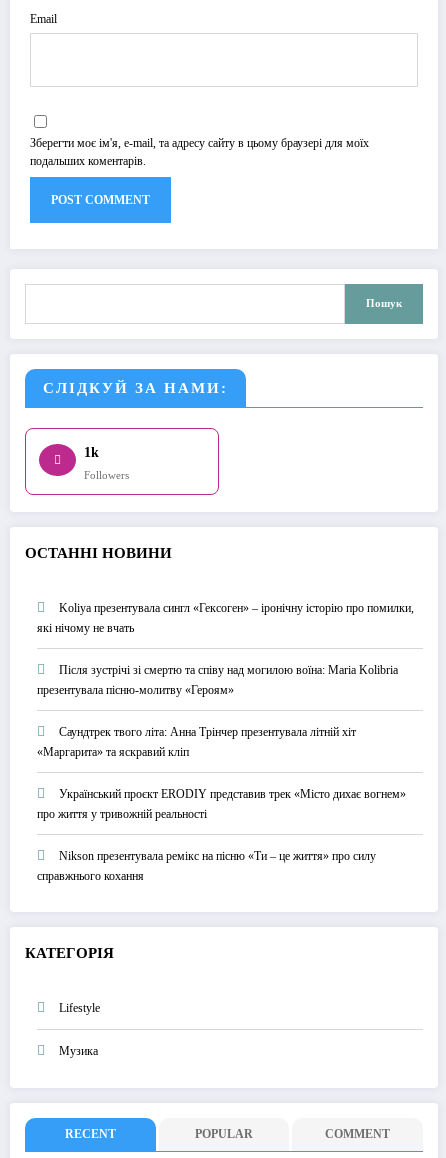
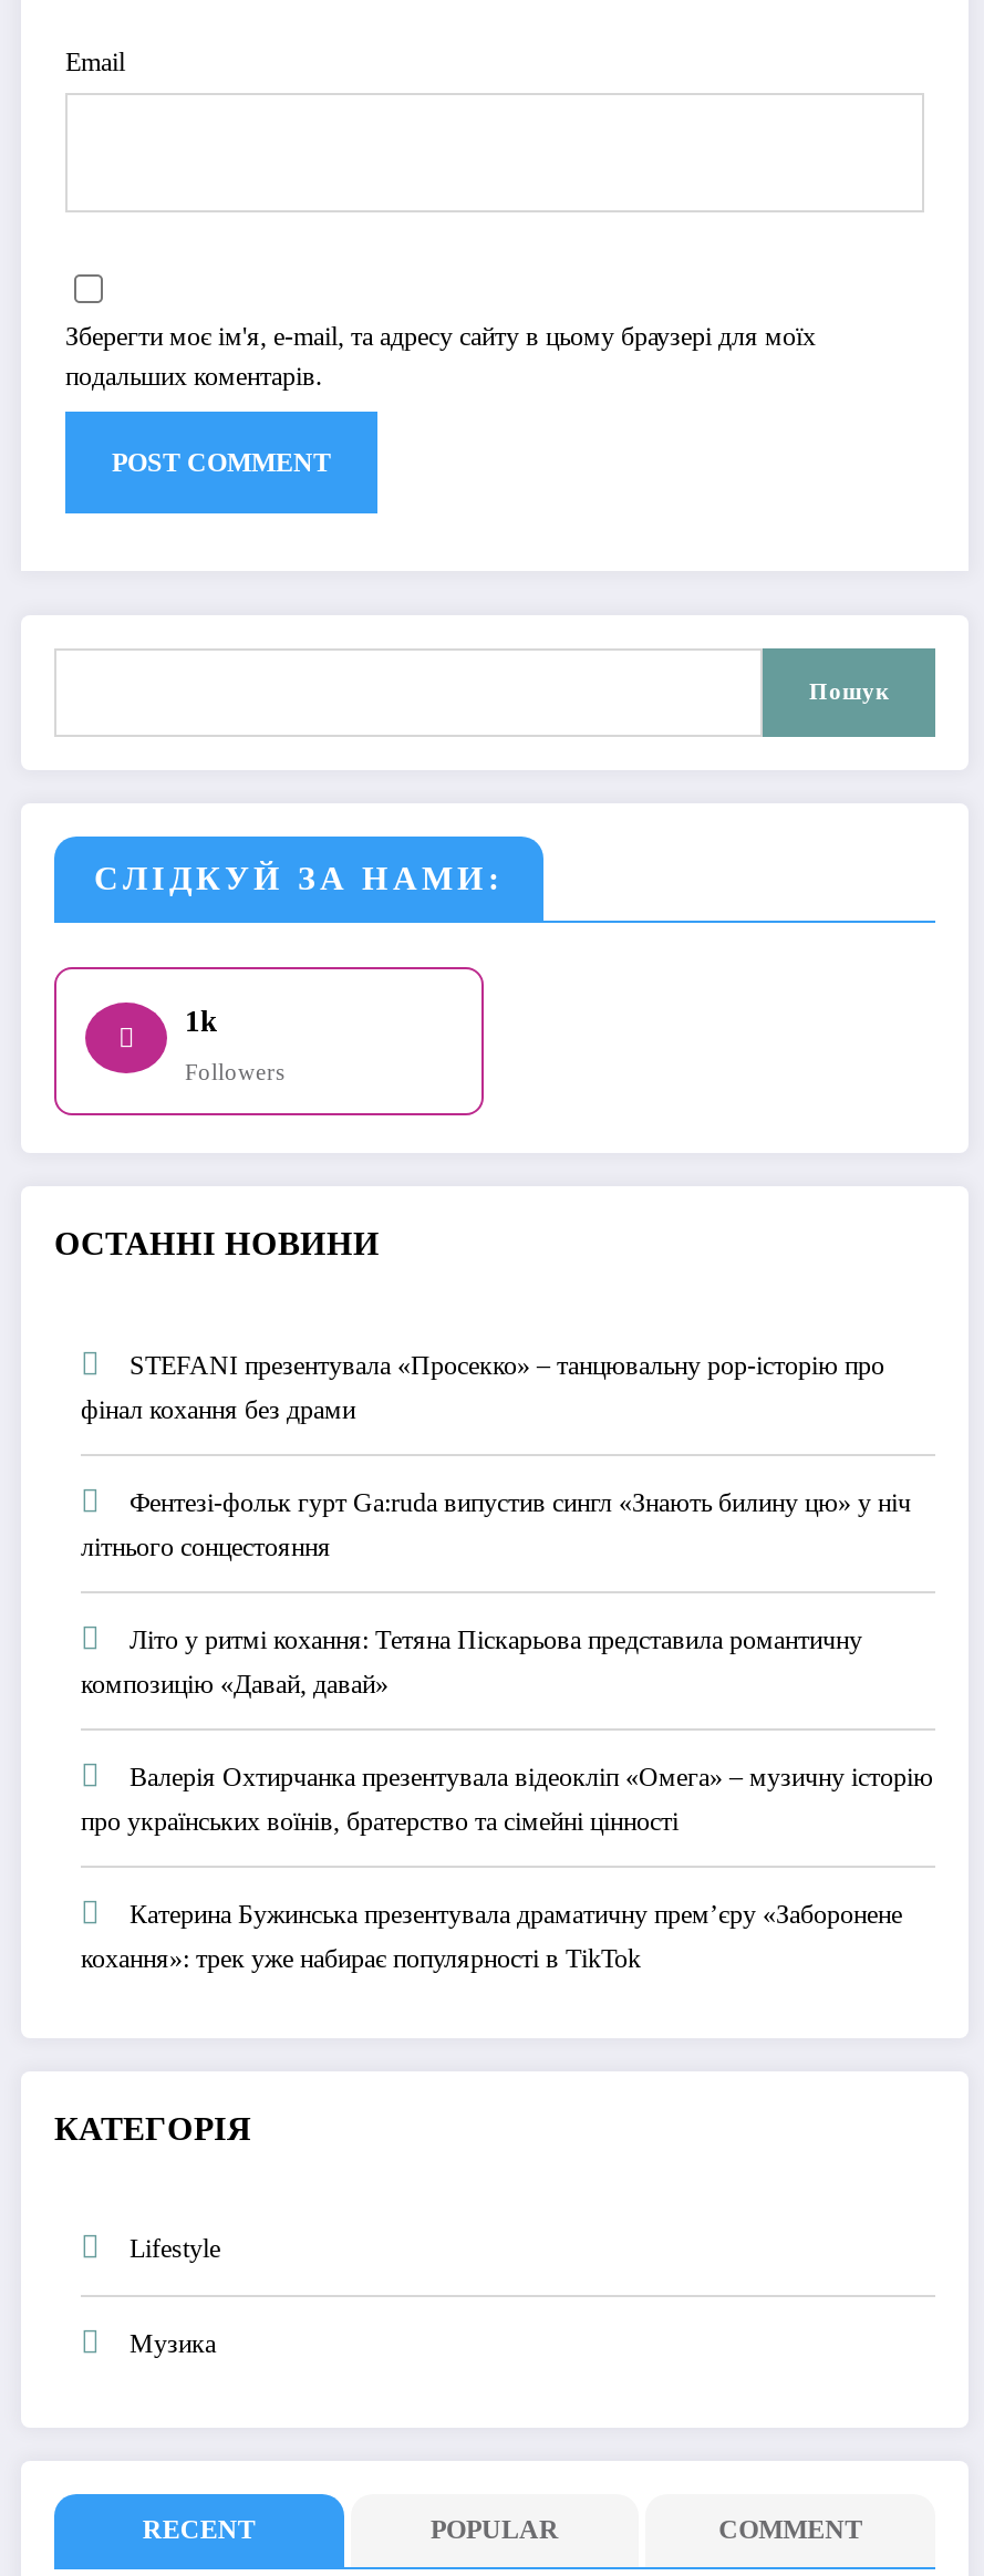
[37,601,414,635] Koliya презентувала сингл «Гексоген» – іронічну історію про помилки, | які нічому не вчать -> [81,1350,884,1425] STEFANI презентувала «Просекко» – танцювальну pop-історію про | фінал кохання без драми
[37,663,398,697] Після зустрічі зі смертю та співу над могилою воїна: Maria Kolibria | презентувала пісню-молитву «Героям» -> [81,1487,911,1562] Фентезі-фольк гурт Ga:ruda випустив сингл «Знають билину цю» у ніч | літнього сонцестояння
[37,725,356,759] Саундтрек твого літа: Анна Трінчер презентувала літній хіт | «Маргарита» та яскравий кліп -> [81,1624,862,1699] Літо у ритмі кохання: Тетяна Піскарьова представила романтичну | композицію «Давай, давай»
[37,787,406,821] Український проєкт ERODIY представив трек «Місто дихає вогнем» | про життя у тривожній реальності -> [81,1761,933,1837] Валерія Охтирчанка презентувала відеокліп «Омега» – музичну історію | про українських воїнів, братерство та сімейні цінності
[37,849,376,883] Nikson презентувала ремікс на пісню «Ти – це життя» про силу | справжнього кохання -> [81,1899,902,1974] Катерина Бужинська презентувала драматичну прем’єру «Заборонене | кохання»: трек уже набирає популярності в TikTok

